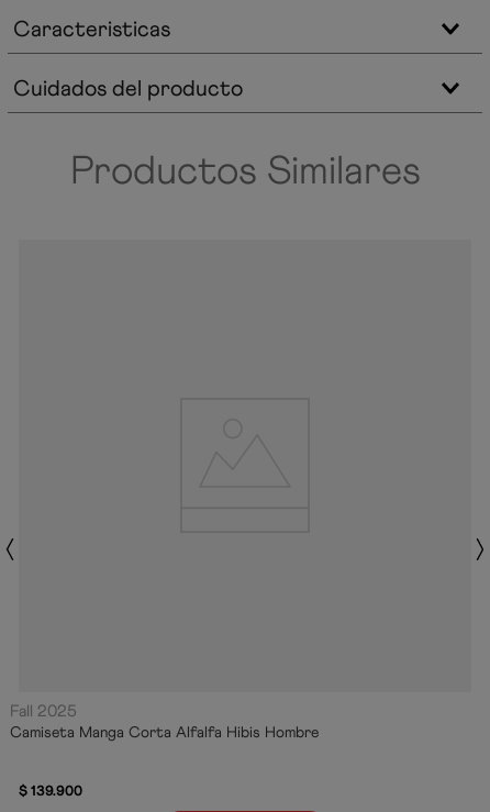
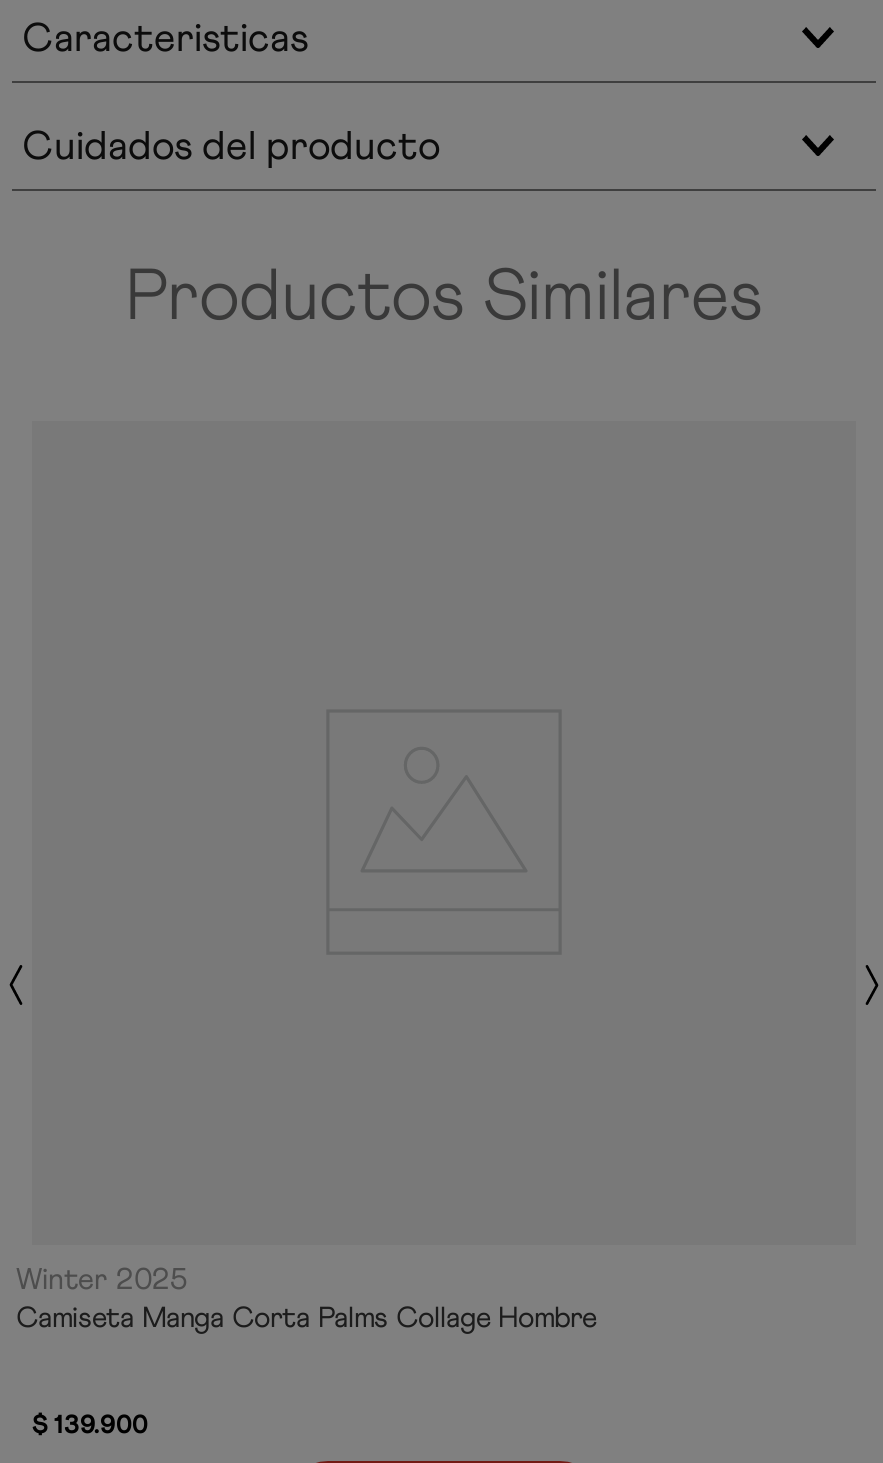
[10,701,319,741] Fall 2025 | Camiseta Manga Corta Alfalfa Hibis Hombre -> [16,1261,596,1335] Winter 2025 | Camiseta Manga Corta Palms Collage Hombre

